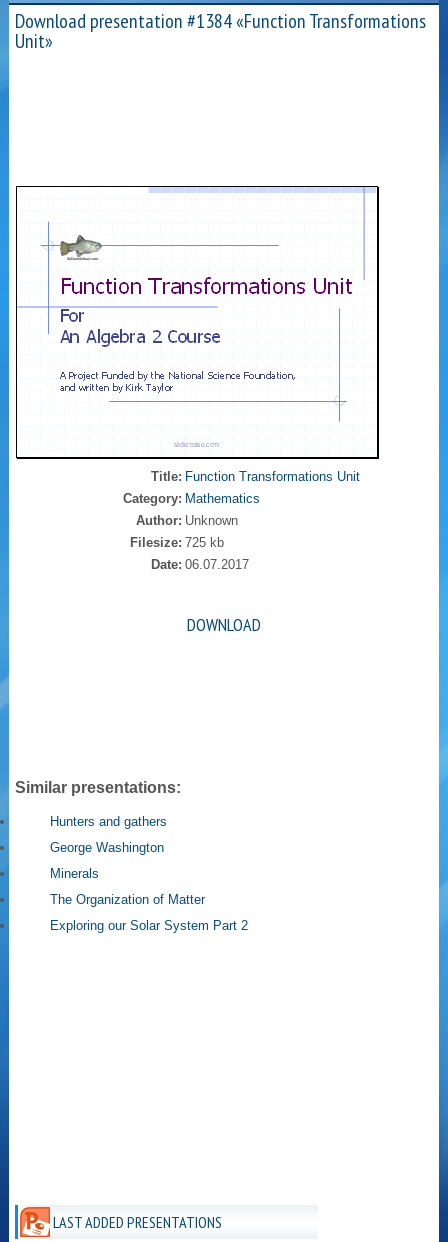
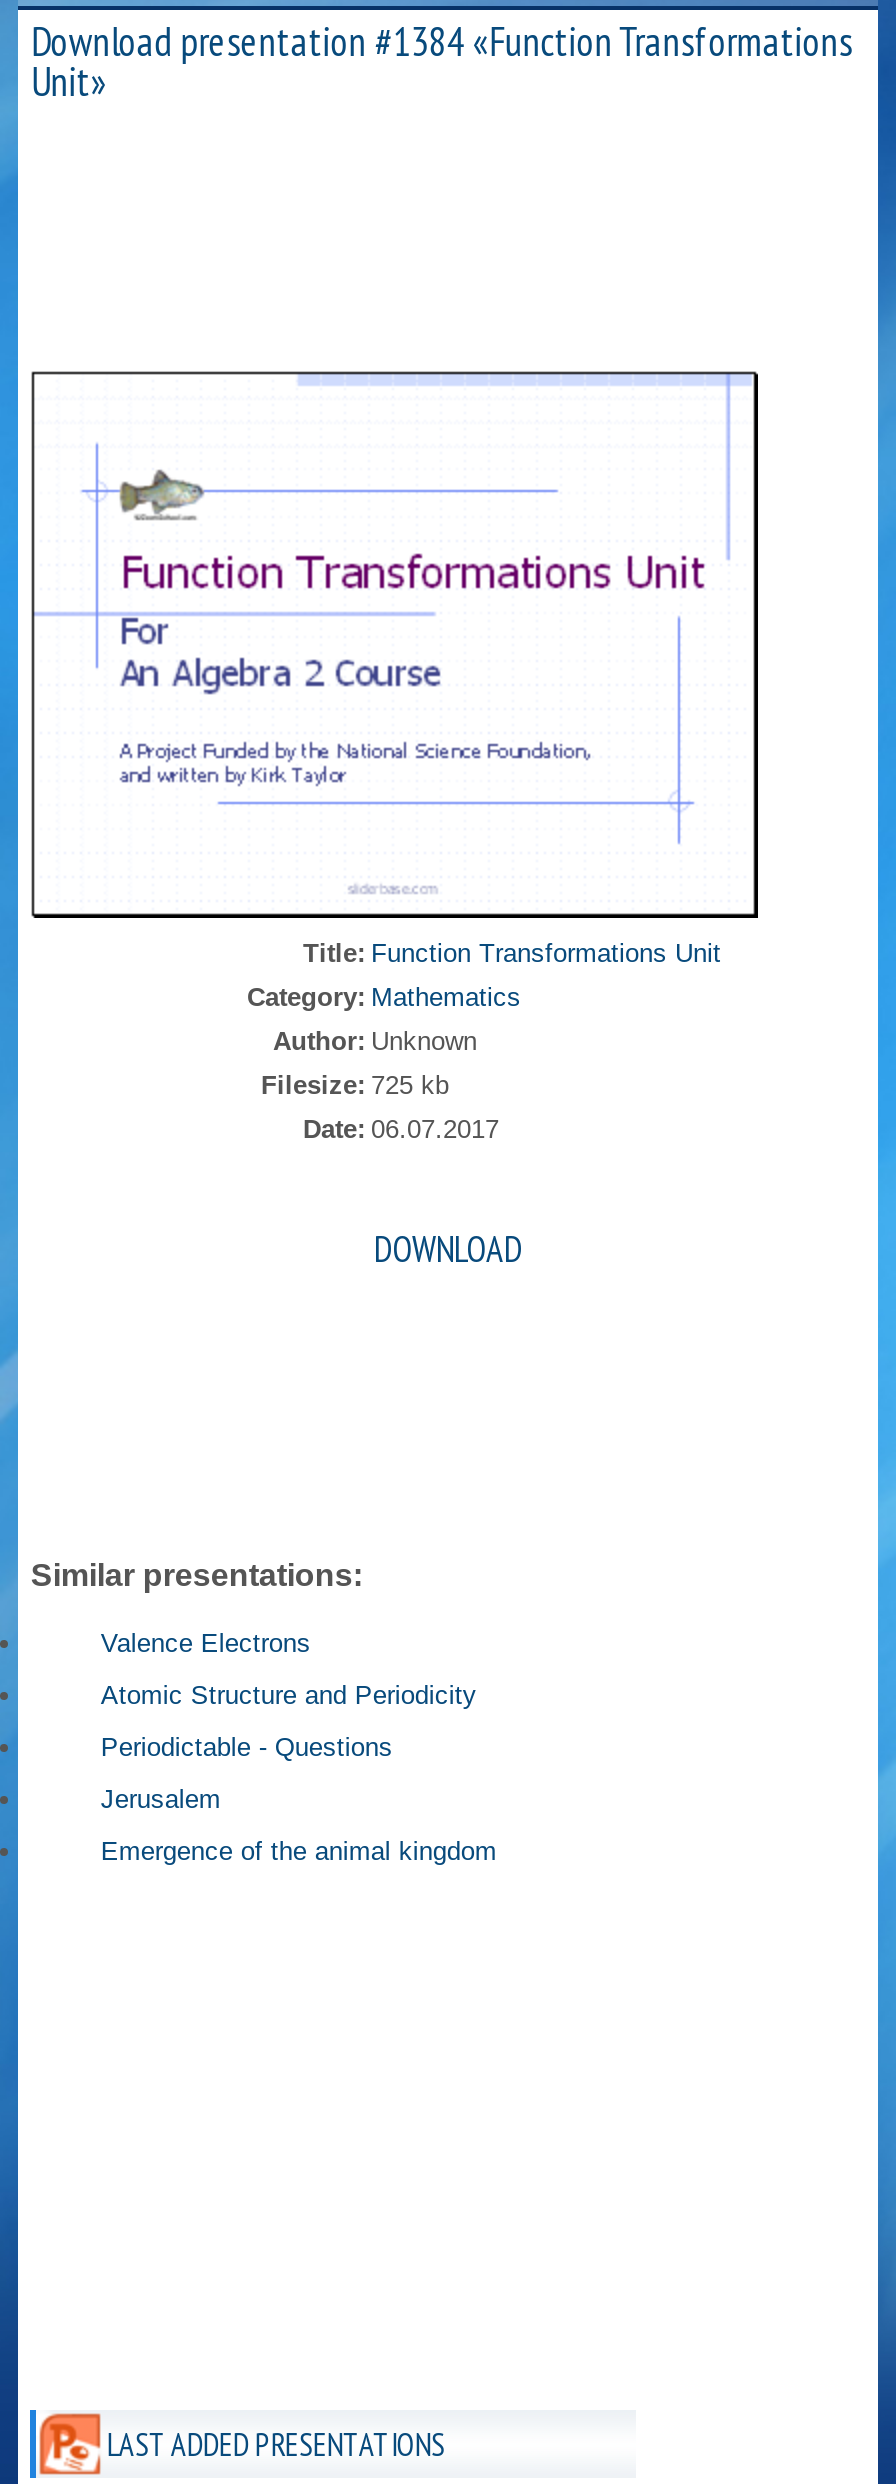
[50,814,167,829] Hunters and gathers -> [101,1629,311,1659] Valence Electrons
[50,840,164,855] George Washington -> [101,1681,477,1711] Atomic Structure and Periodicity
[50,866,99,881] Minerals -> [101,1733,393,1763] Periodictable - Questions
[50,892,205,907] The Organization of Matter -> [101,1785,221,1815] Jerusalem
[50,918,248,933] Exploring our Solar System Part 2 -> [101,1837,497,1867] Emergence of the animal kingdom

